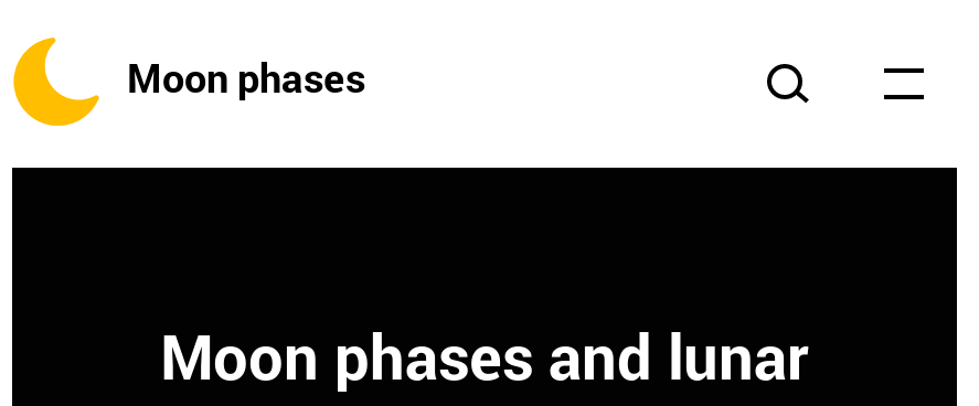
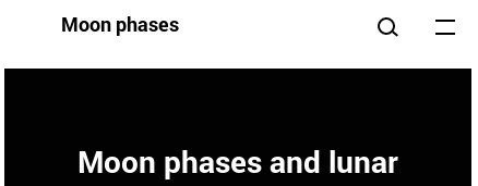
[10,35,100,128] [image] -> none

